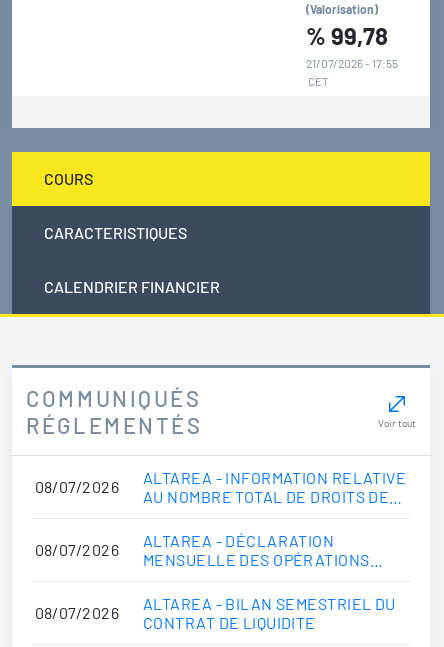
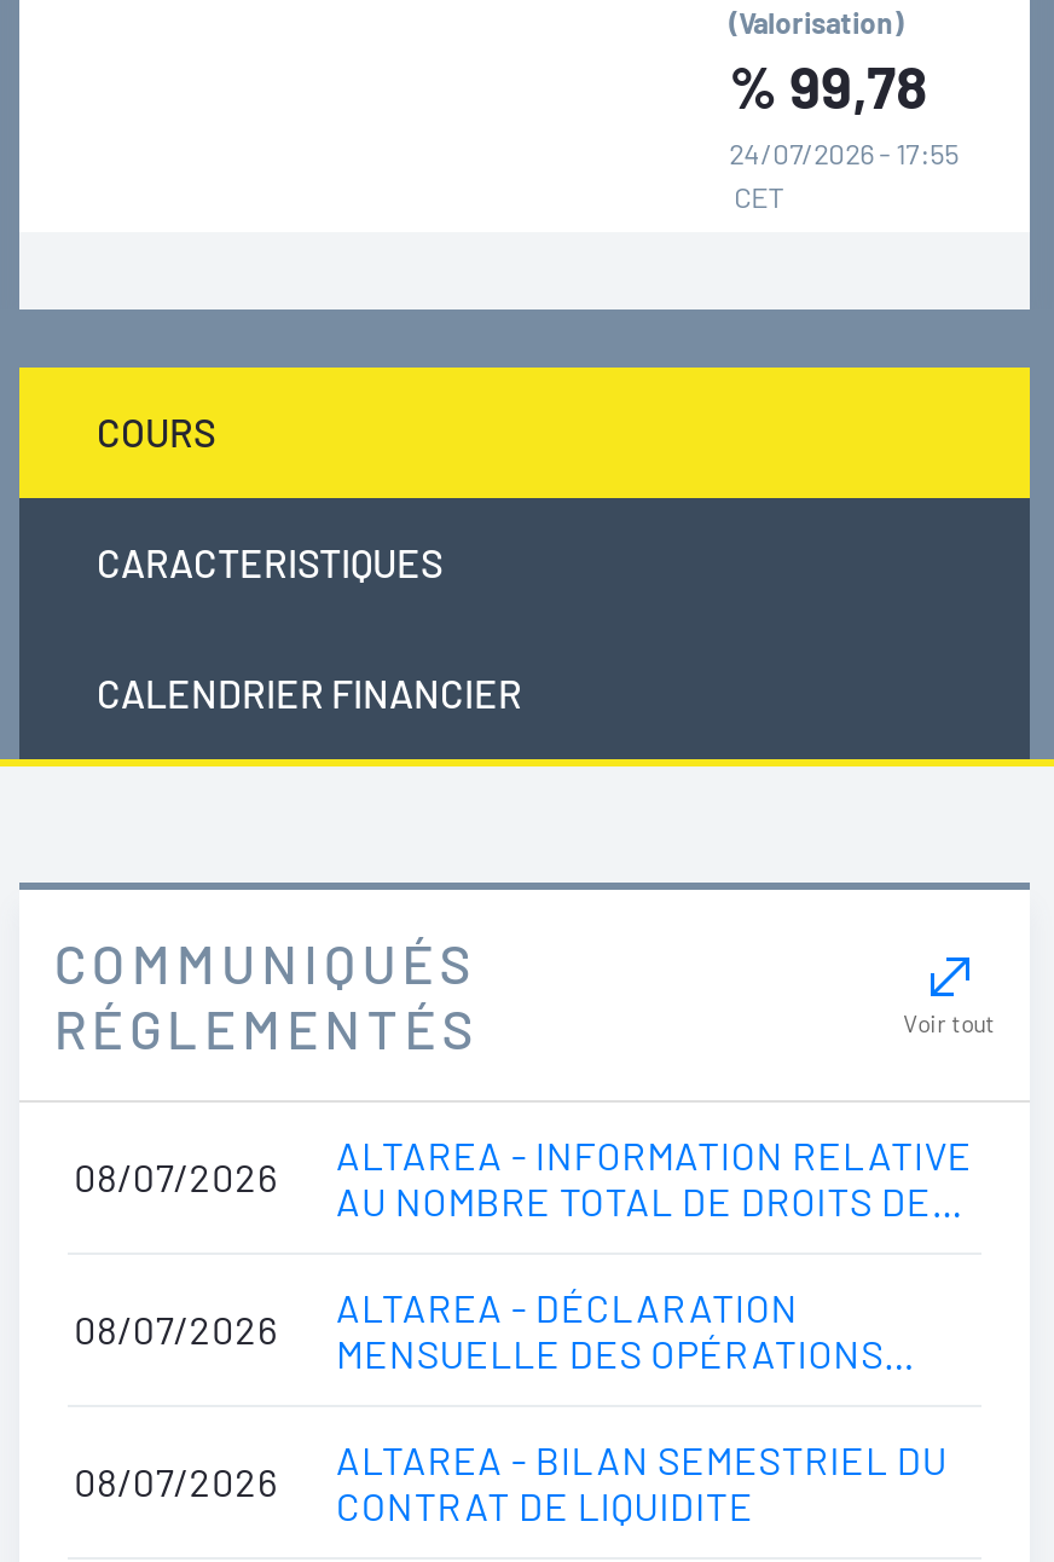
[306,56,398,70] 21/07/2026 - 17:55 -> [729,135,959,169] 24/07/2026 - 17:55

